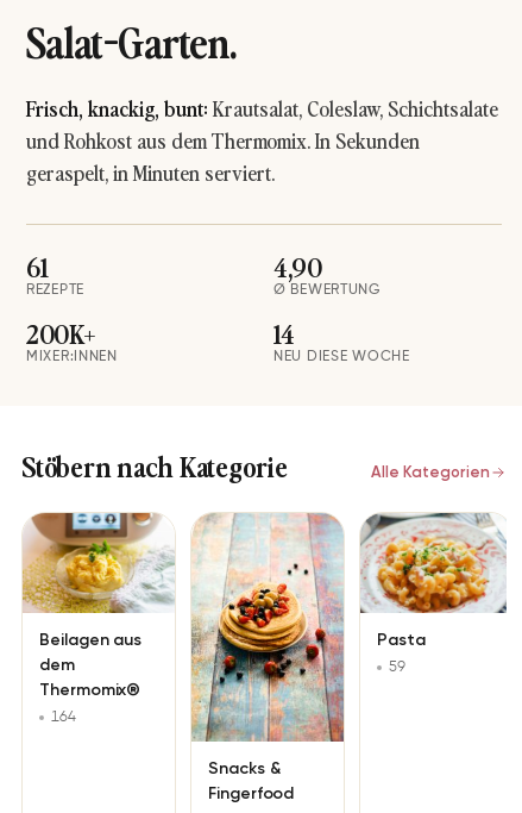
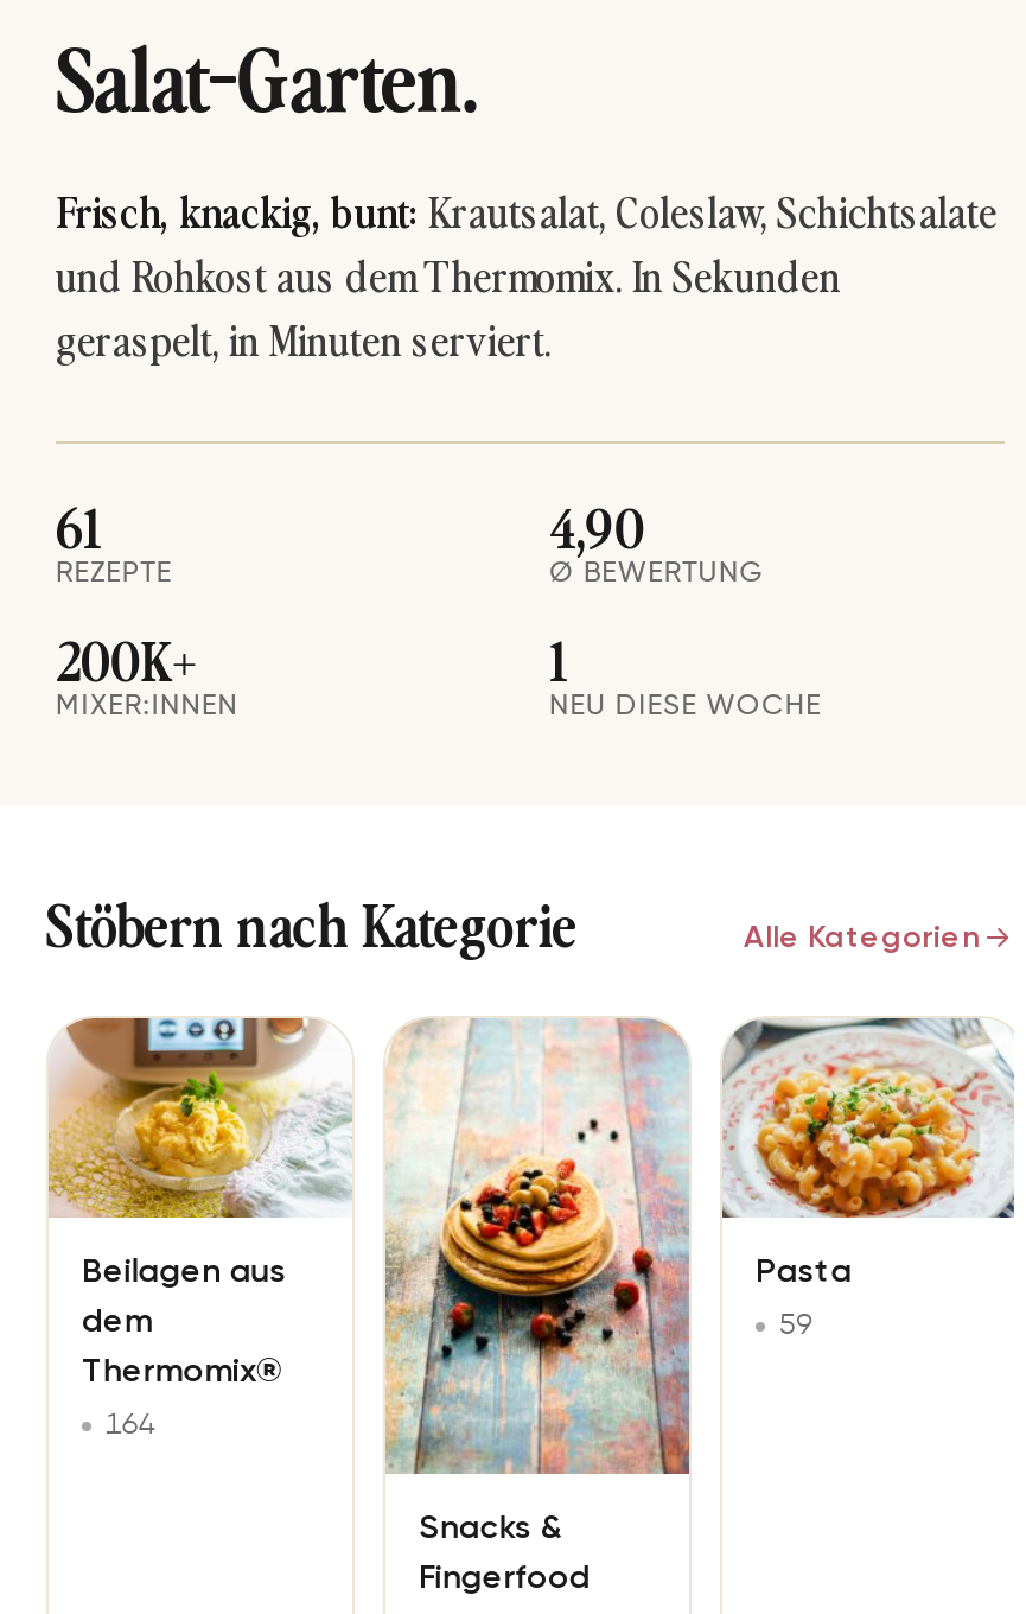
[273,315,294,351] 14 -> [549,623,565,694] 1

